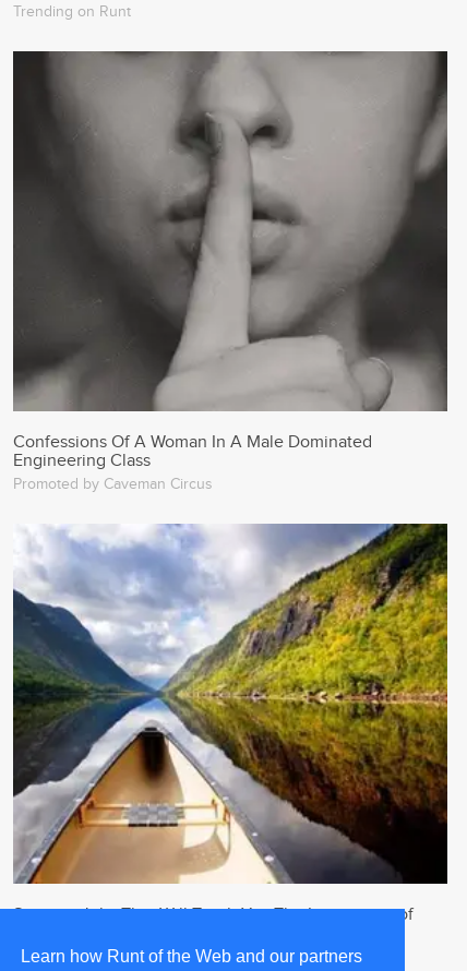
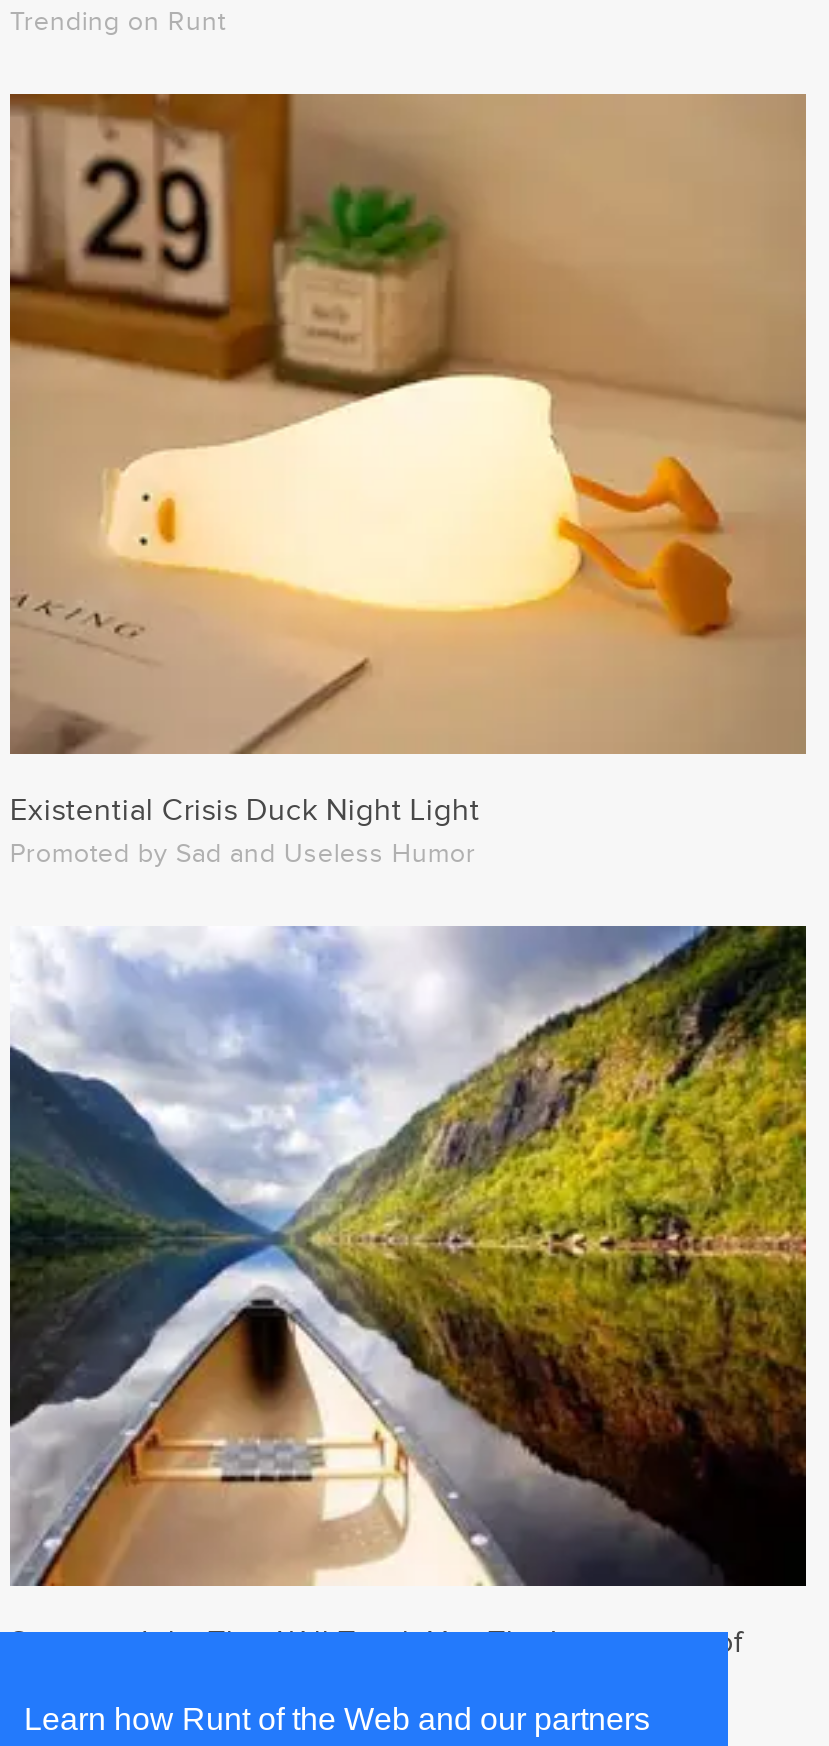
[12,50,448,494] [image] | Confessions Of A Woman In A Male Dominated | Engineering Class | Promoted by Caveman Circus -> [8,92,808,871] [image] | Existential Crisis Duck Night Light | Promoted by Sad and Useless Humor

